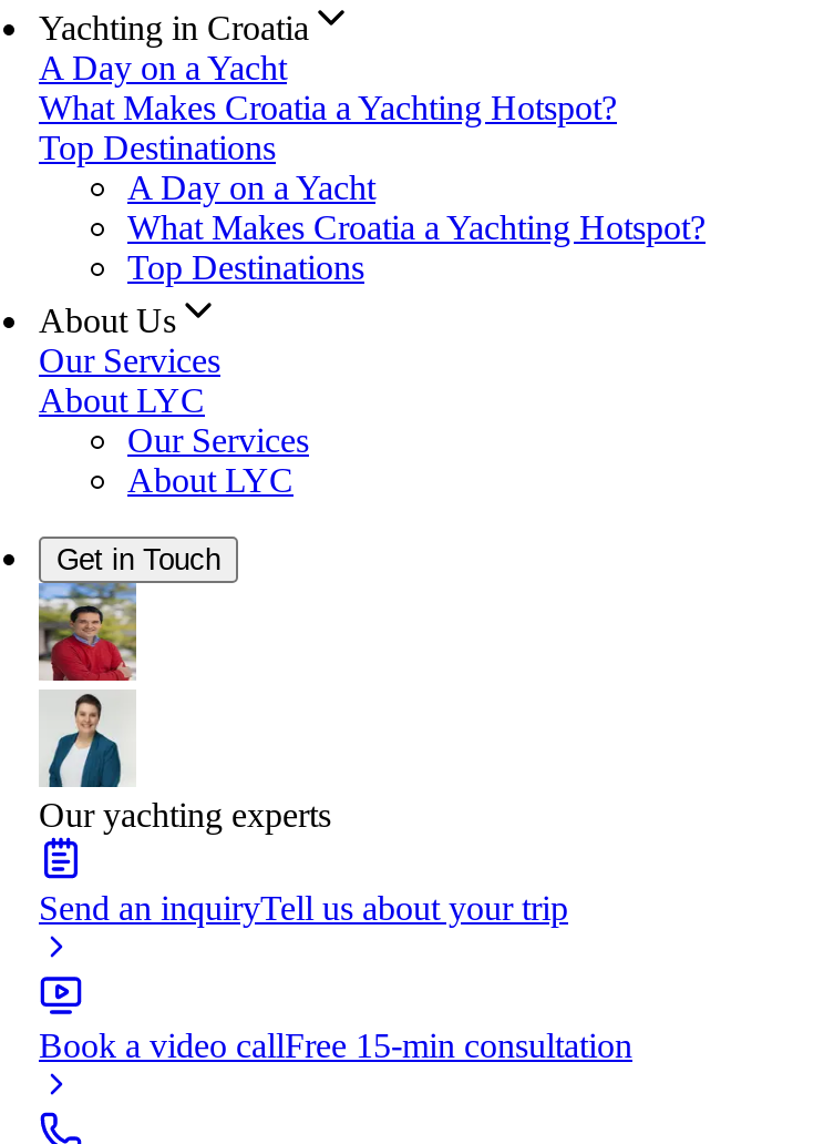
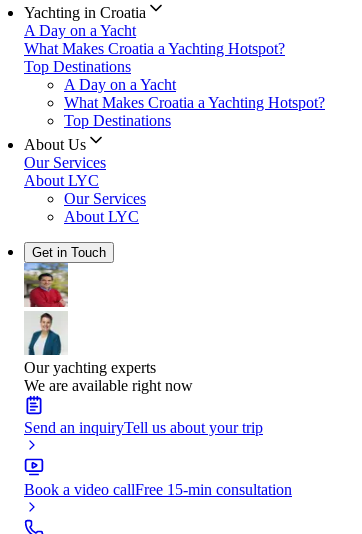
none -> [24,377,193,394] We are available right now

